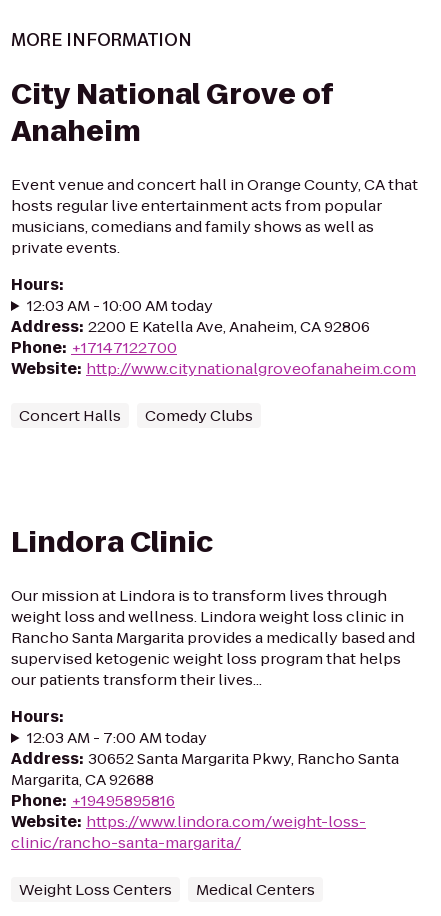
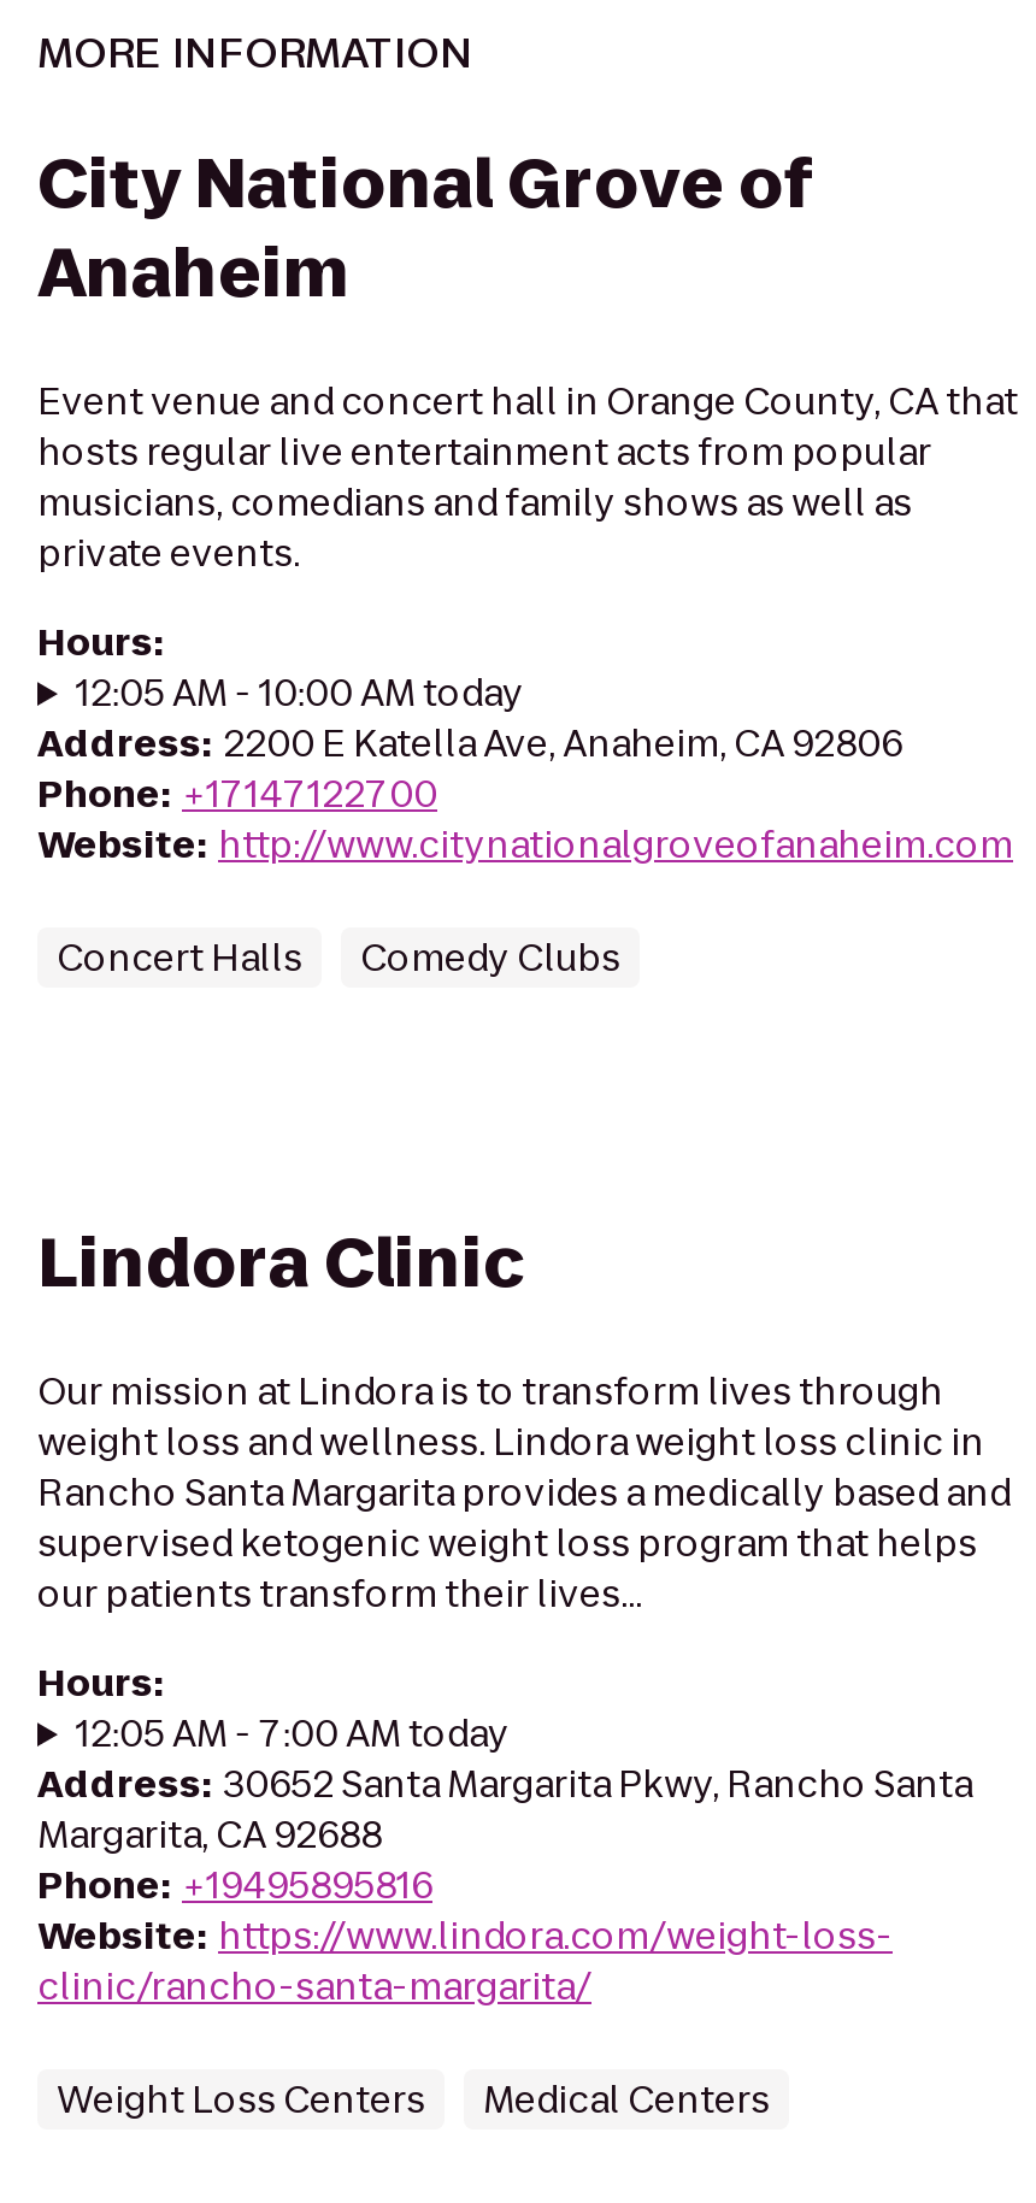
[27,295,213,316] 12:03 AM - 10:00 AM today -> [76,667,524,718] 12:05 AM - 10:00 AM today
[27,727,207,748] 12:03 AM - 7:00 AM today -> [76,1708,509,1759] 12:05 AM - 7:00 AM today

